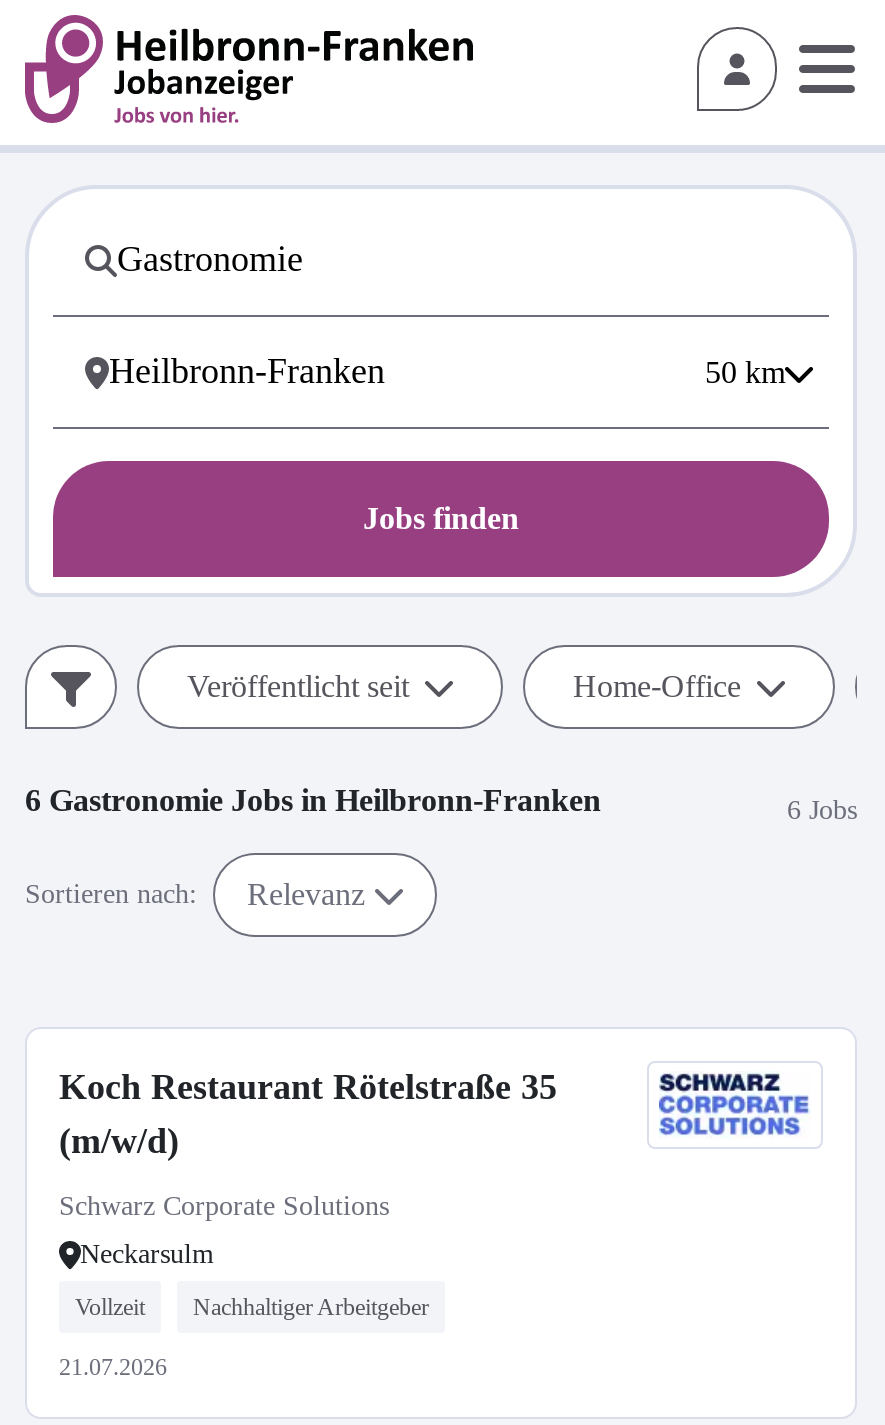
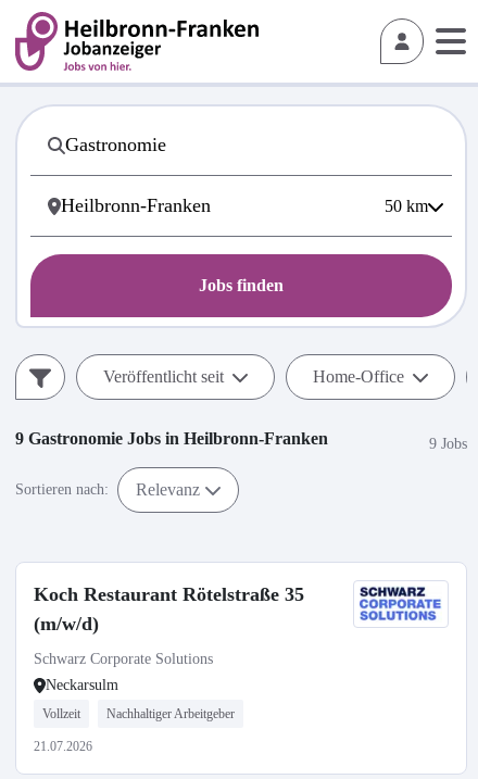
[25,783,601,817] 6 Gastronomie Jobs in Heilbronn-Franken -> [15,429,328,448] 9 Gastronomie Jobs in Heilbronn-Franken
[787,794,857,824] 6 Jobs -> [429,435,467,451] 9 Jobs

